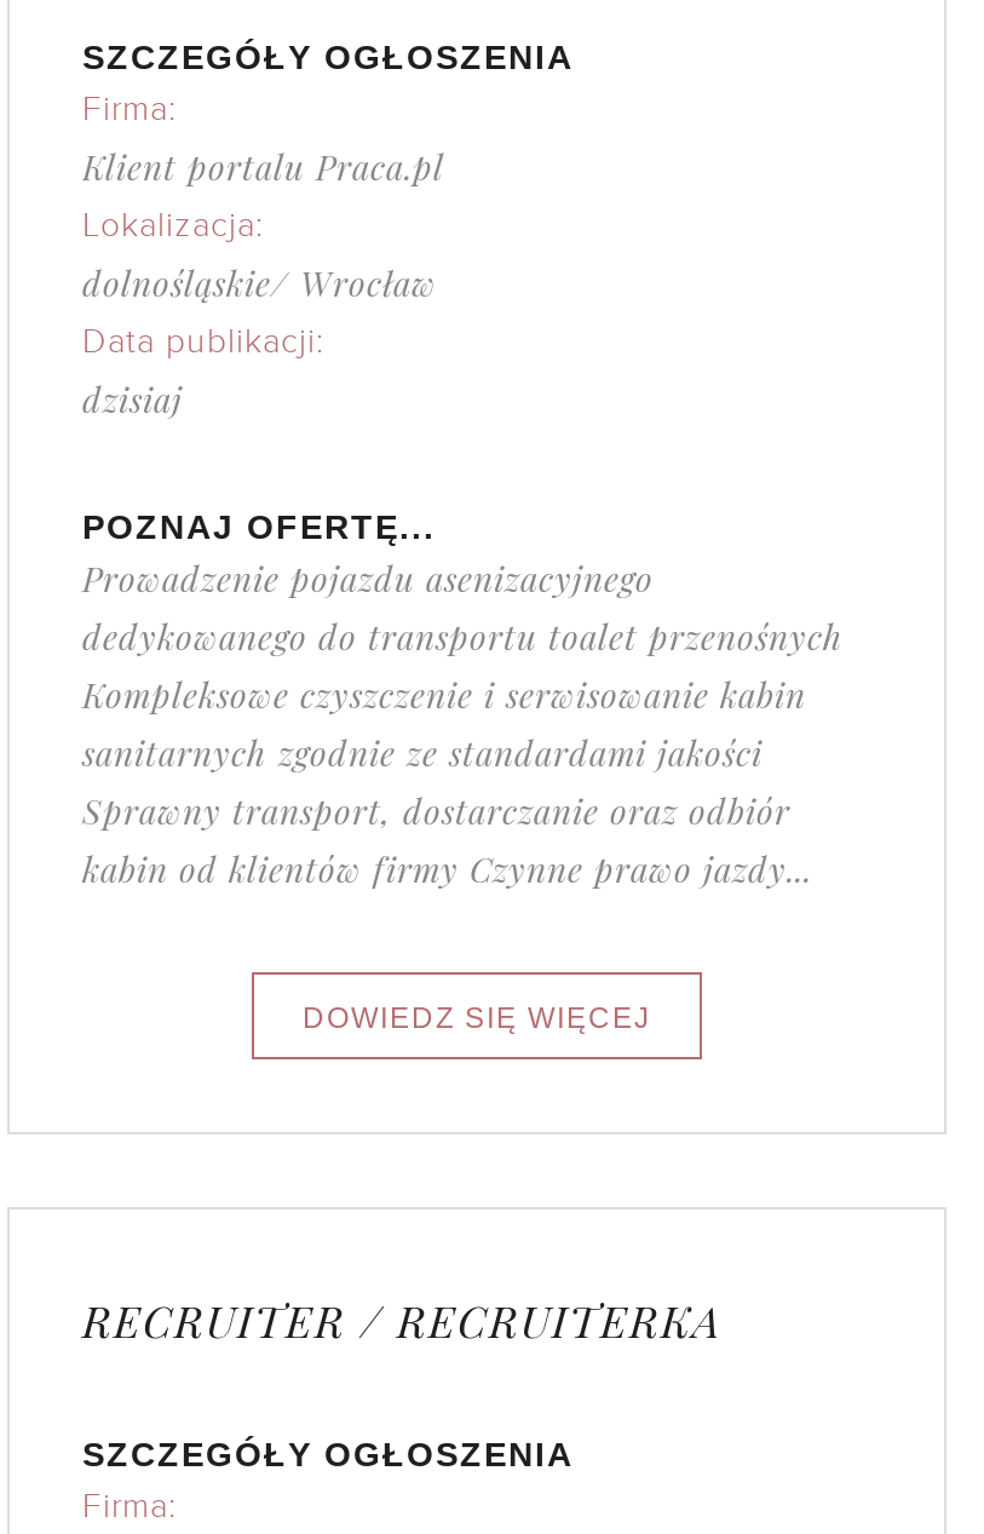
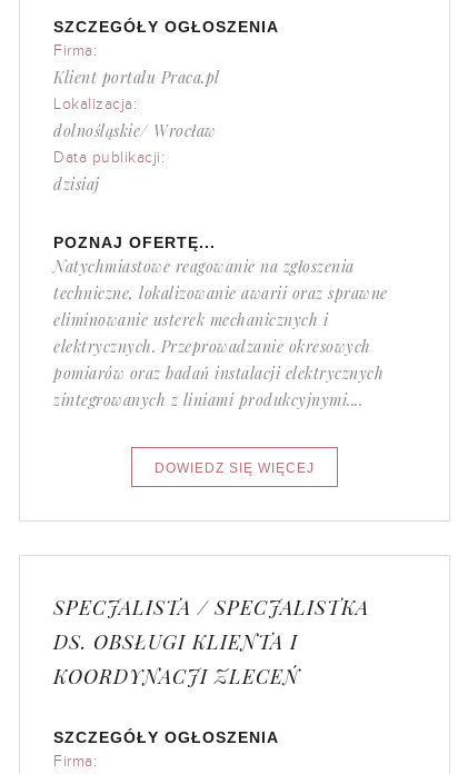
[82,556,844,892] Prowadzenie pojazdu asenizacyjnego | dedykowanego do transportu toalet przenośnych | Kompleksowe czyszczenie i serwisowanie kabin | sanitarnych zgodnie ze standardami jakości | Sprawny transport, dostarczanie oraz odbiór | kabin od klientów firmy Czynne prawo jazdy... -> [53,256,387,410] Natychmiastowe reagowanie na zgłoszenia | techniczne, lokalizowanie awarii oraz sprawne | eliminowanie usterek mechanicznych i | elektrycznych. Przeprowadzanie okresowych | pomiarów oraz badań instalacji elektrycznych | zintegrowanych z liniami produkcyjnymi....
[82,1292,721,1350] RECRUITER / RECRUITERKA -> [53,594,369,689] SPECJALISTA / SPECJALISTKA | DS. OBSŁUGI KLIENTA I | KOORDYNACJI ZLECEŃ

